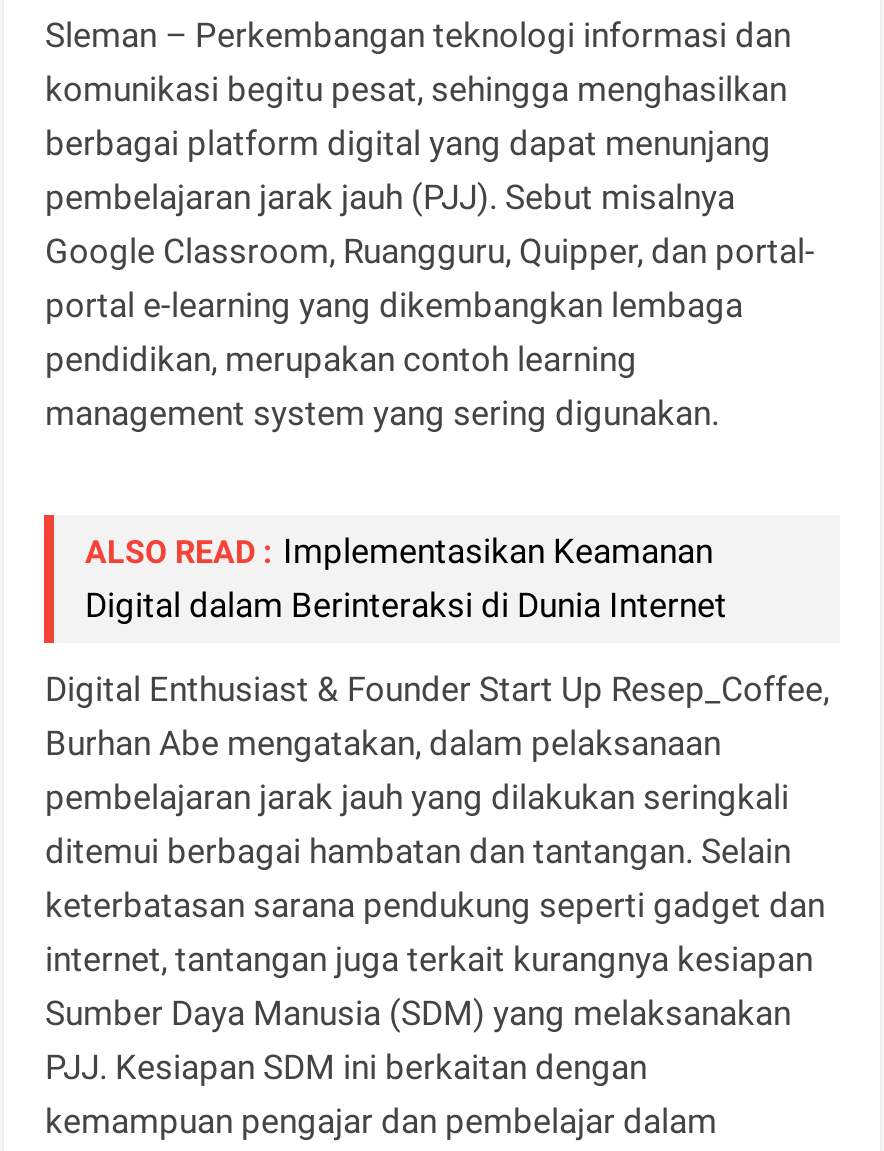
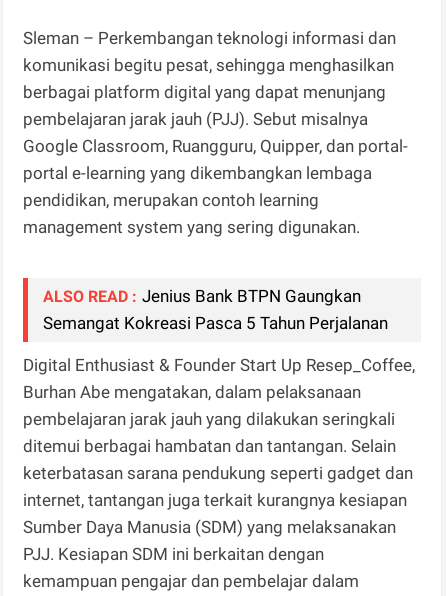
[85,531,727,625] ALSO READ : Implementasikan Keamanan | Digital dalam Berinteraksi di Dunia Internet -> [43,286,388,333] ALSO READ : Jenius Bank BTPN Gaungkan | Semangat Kokreasi Pasca 5 Tahun Perjalanan

